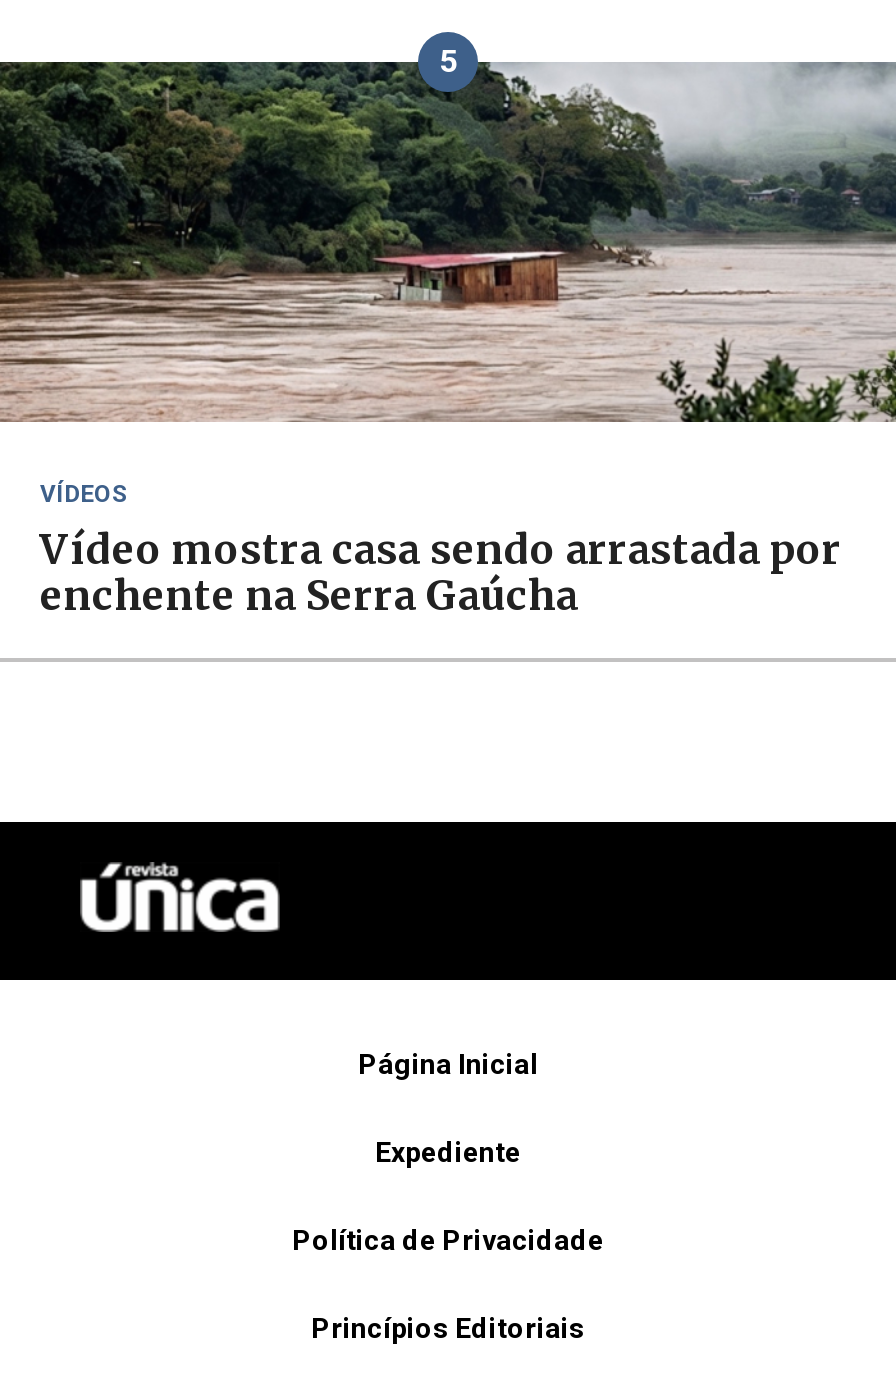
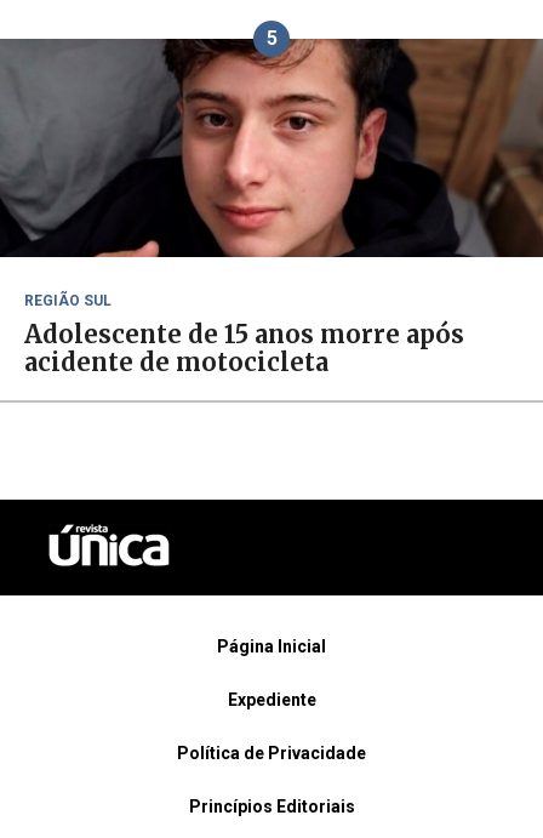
[6,62,890,620] [image] | VÍDEOS | Vídeo mostra casa sendo arrastada por | enchente na Serra Gaúcha -> [4,38,539,377] [image] | REGIÃO SUL | Adolescente de 15 anos morre após | acidente de motocicleta

